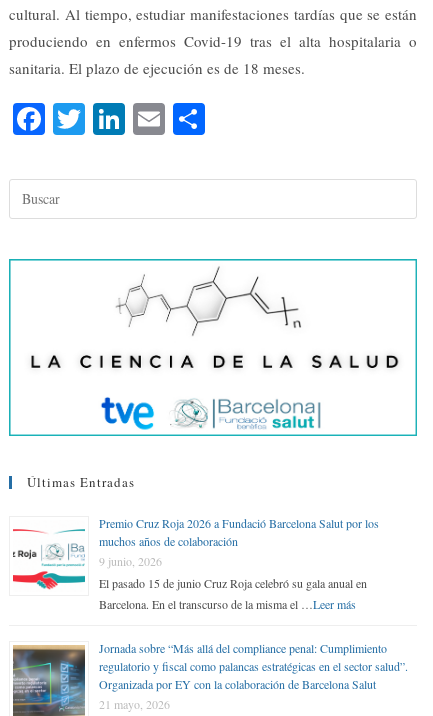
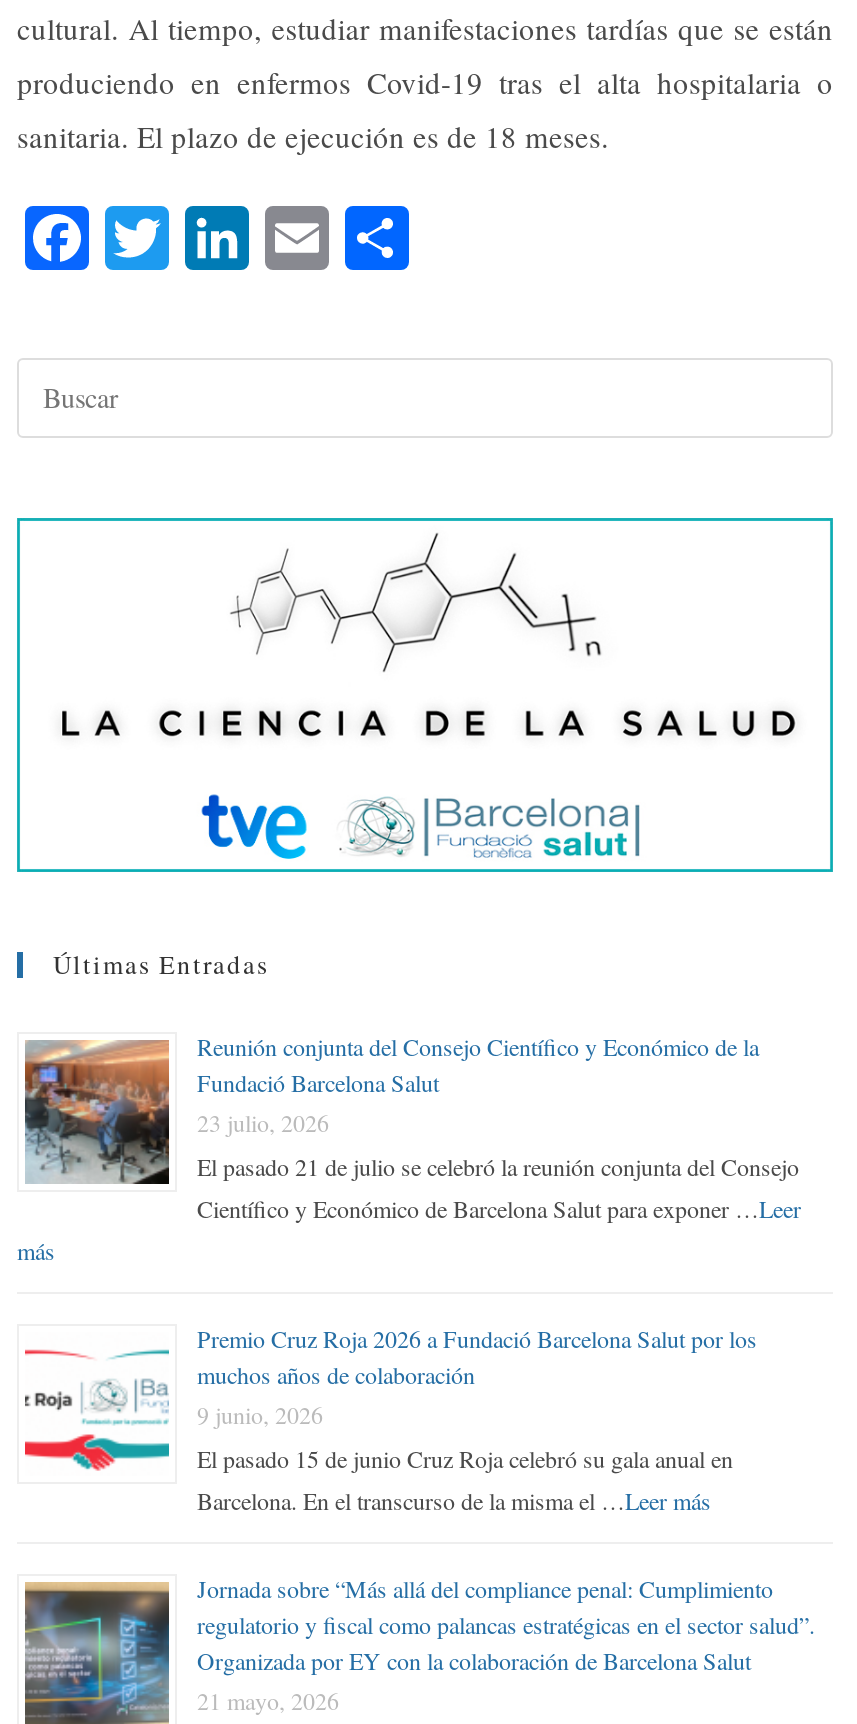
none -> [17,1030,801,1266] [image] | Reunión conjunta del Consejo Científico y Económico de la | Fundació Barcelona Salut | 23 julio, 2026 | El pasado 21 de julio se celebró la reunión conjunta del Consejo | Científico y Económico de Barcelona Salut para exponer … Leer | más

